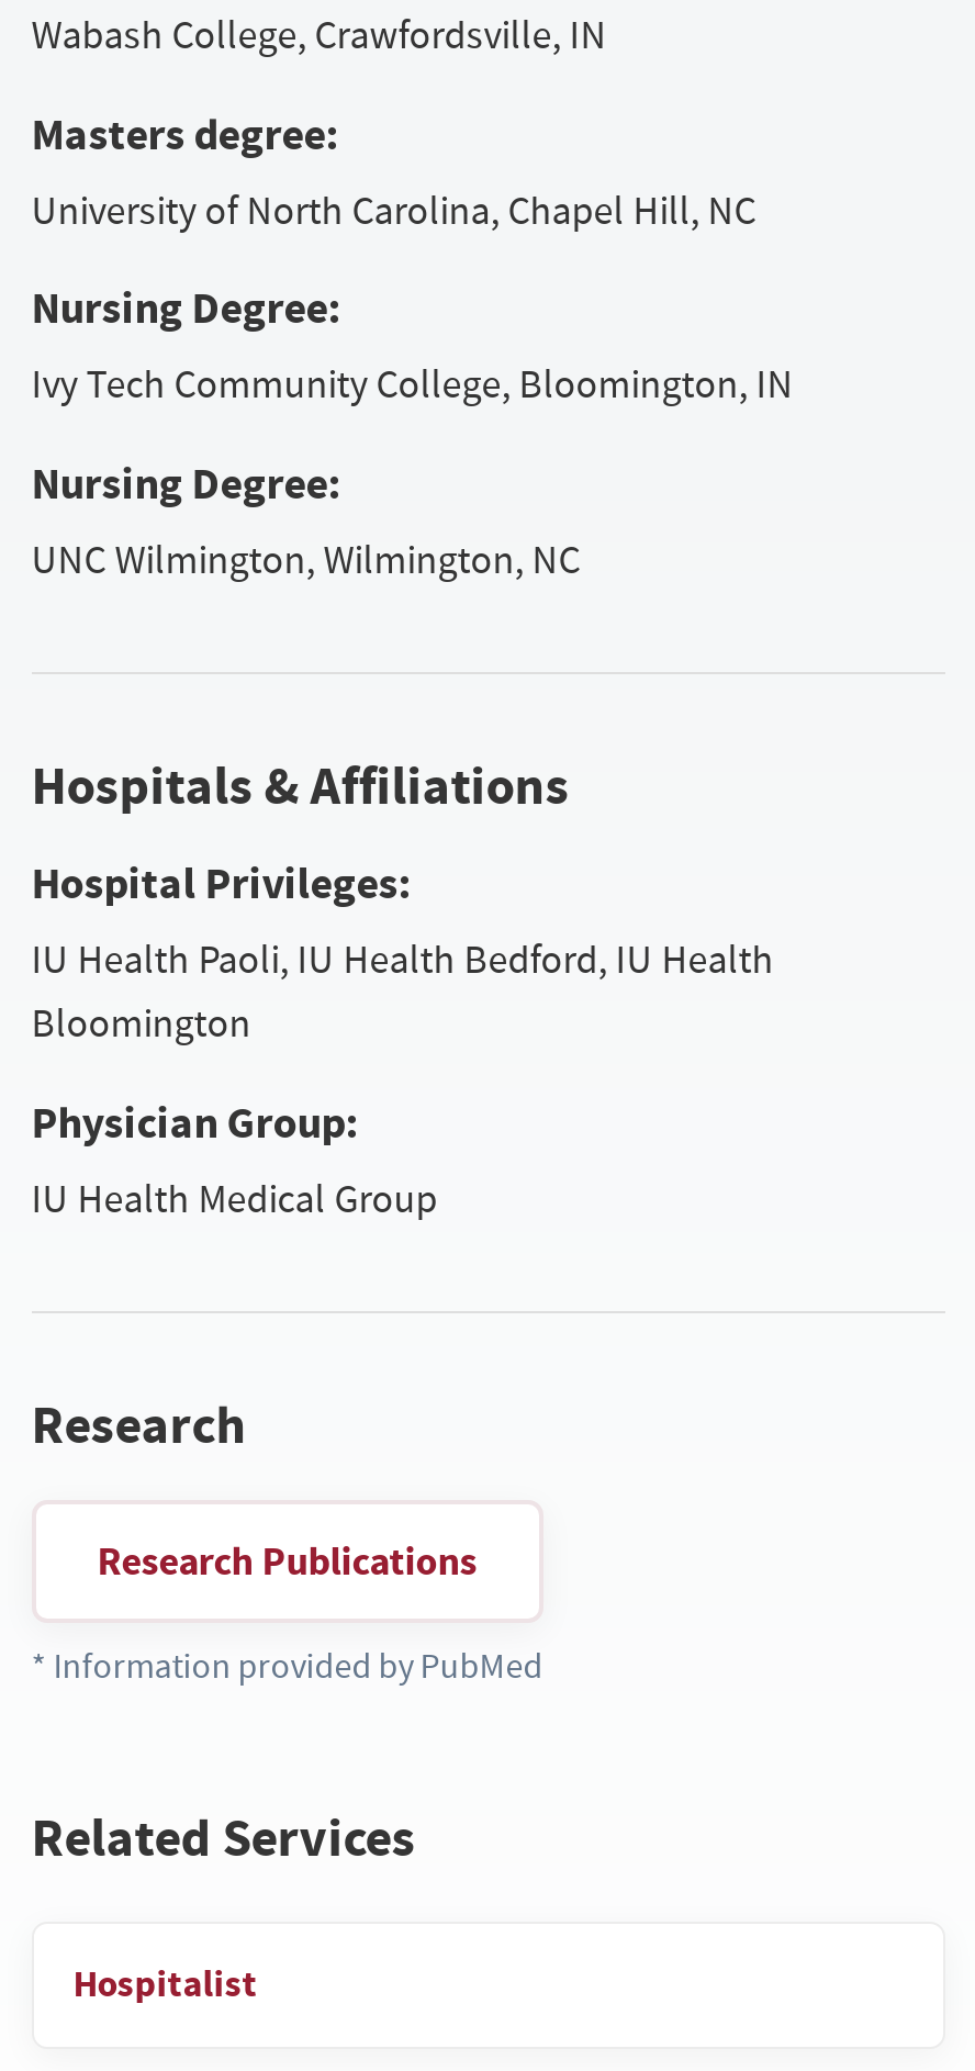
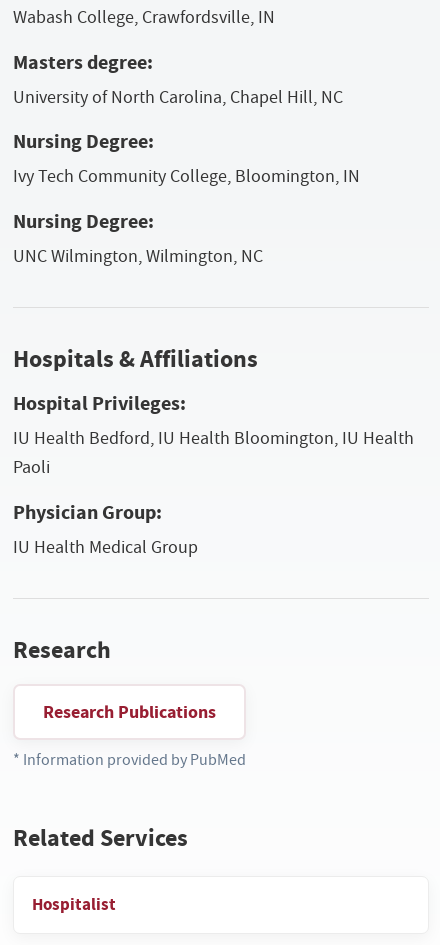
[31,936,773,1050] IU Health Paoli, IU Health Bedford, IU Health | Bloomington -> [13,427,414,479] IU Health Bedford, IU Health Bloomington, IU Health | Paoli

